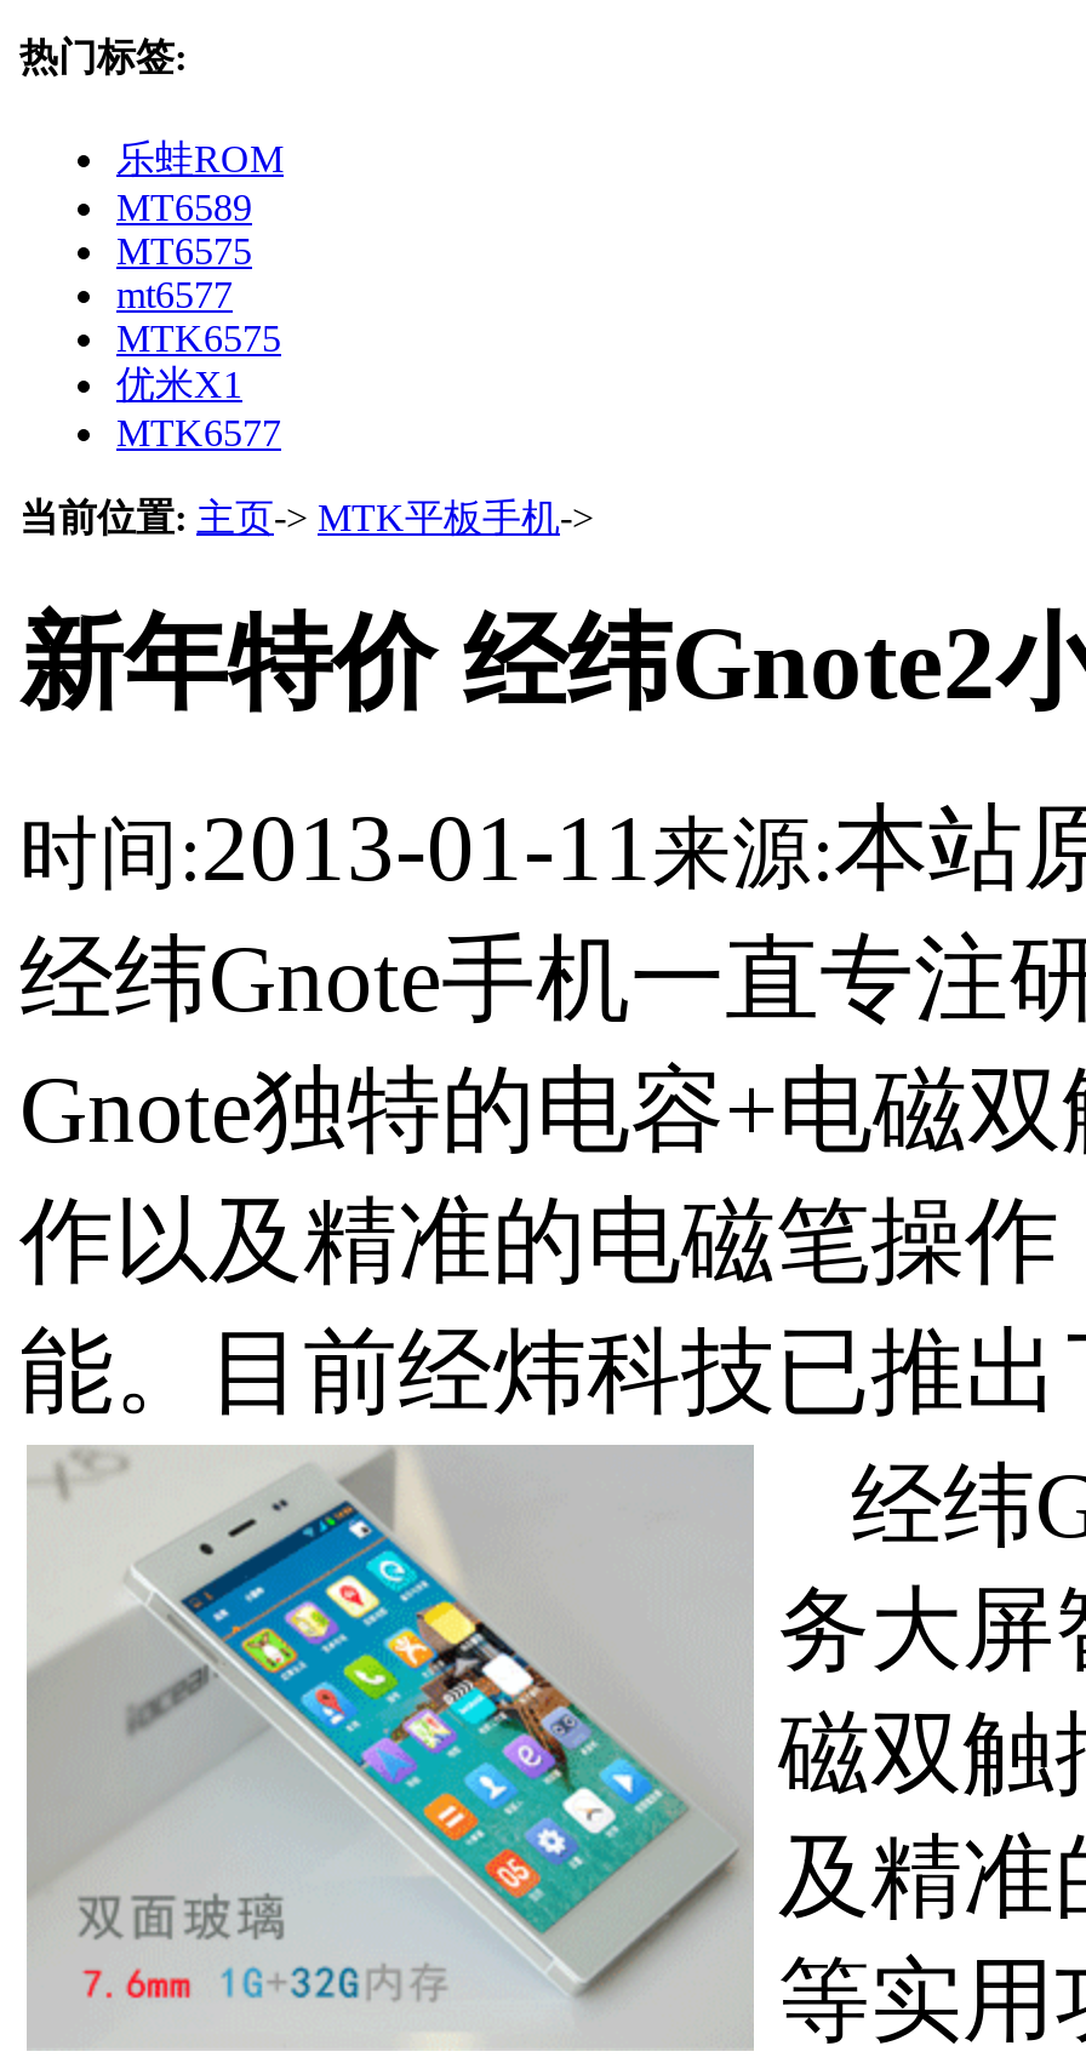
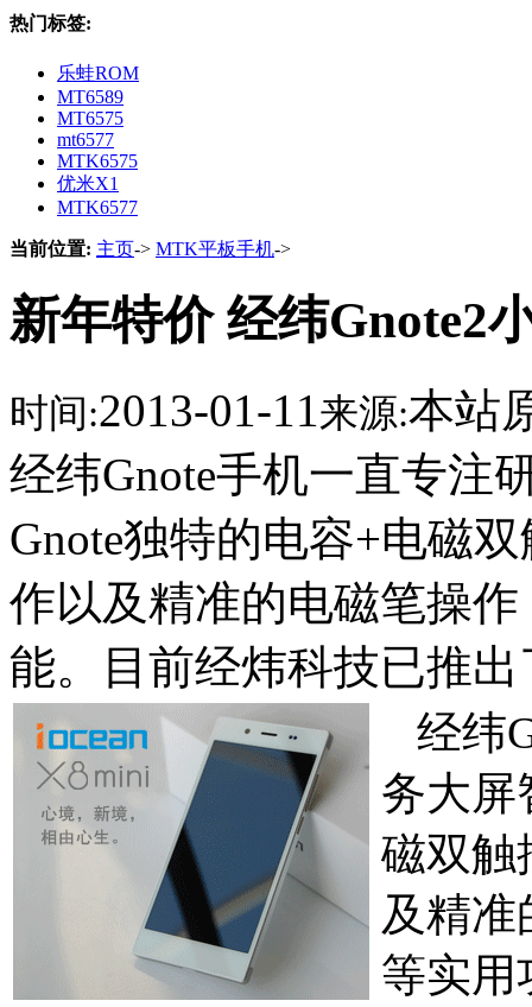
[56,1452,749,2048] [image] -> [19,708,368,1000] [image]

